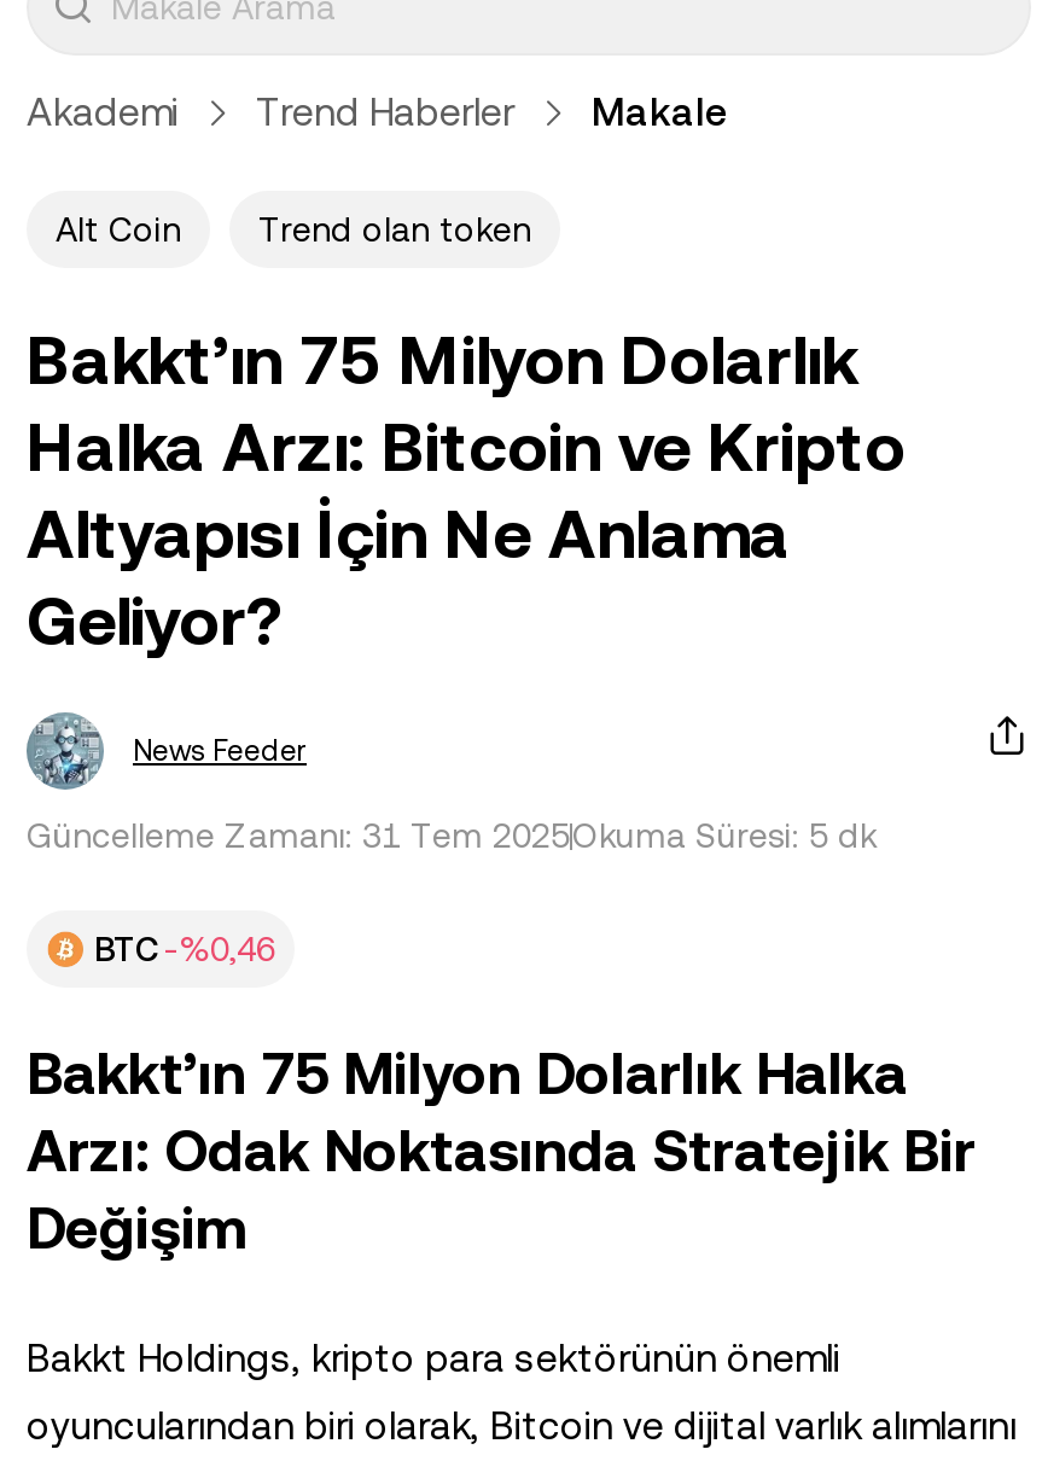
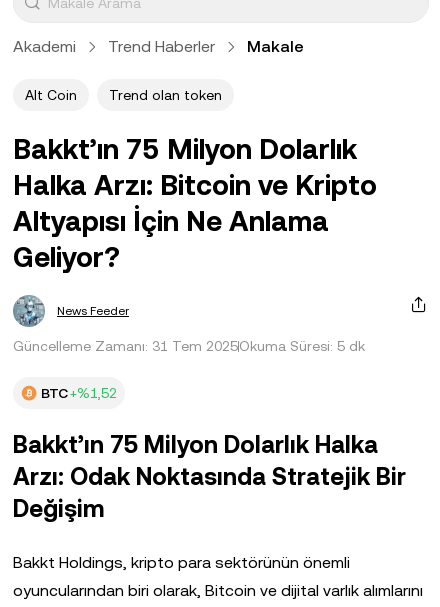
[94,930,275,968] BTC -%0,46 -> [41,385,117,401] BTC +%1,52

